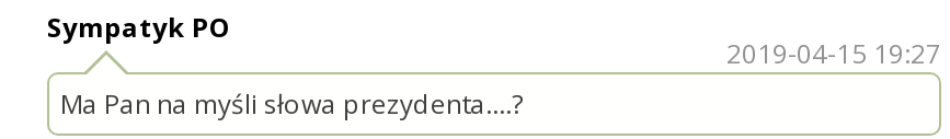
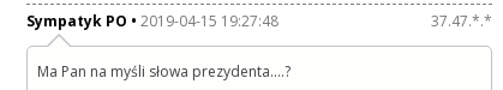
[726,36,941,73] 2019-04-15 19:27 -> [140,11,492,31] 2019-04-15 19:27:48 | 37.47.*.*

